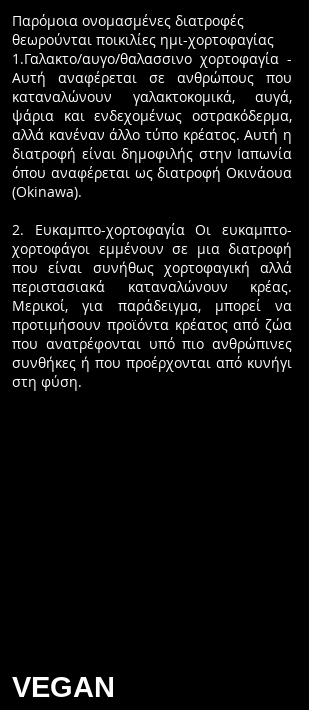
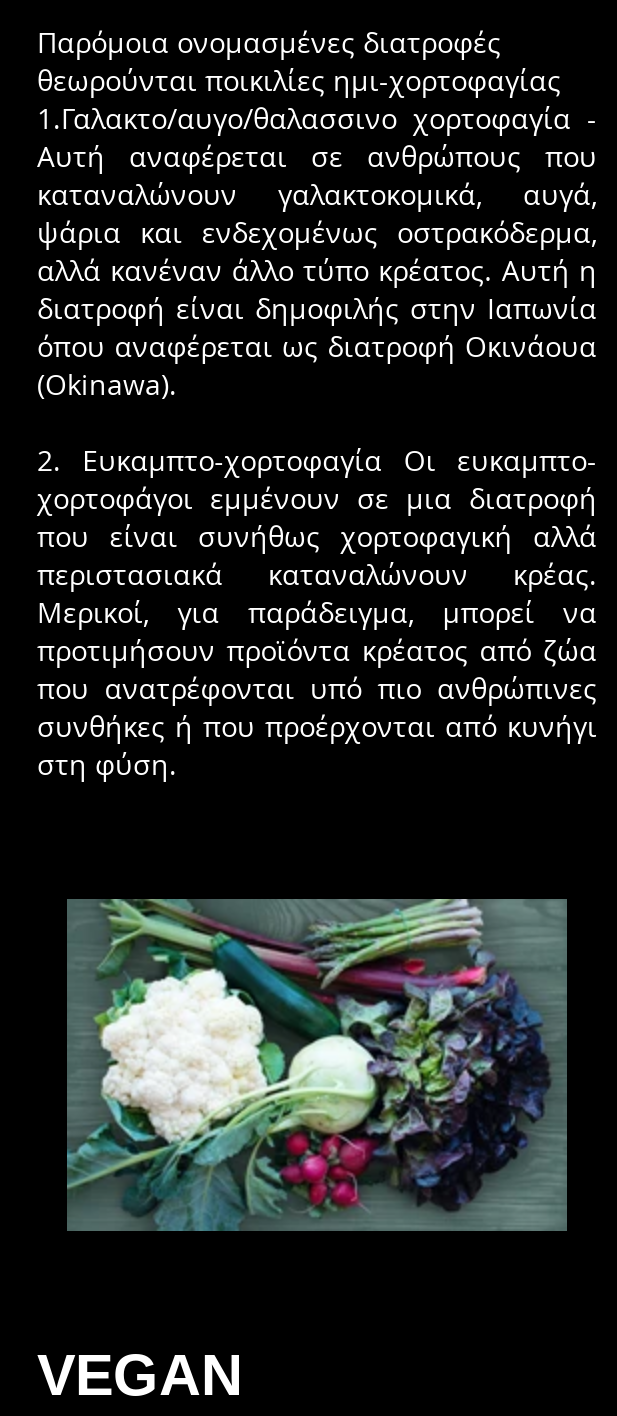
none -> [65,897,569,1233] [image]

